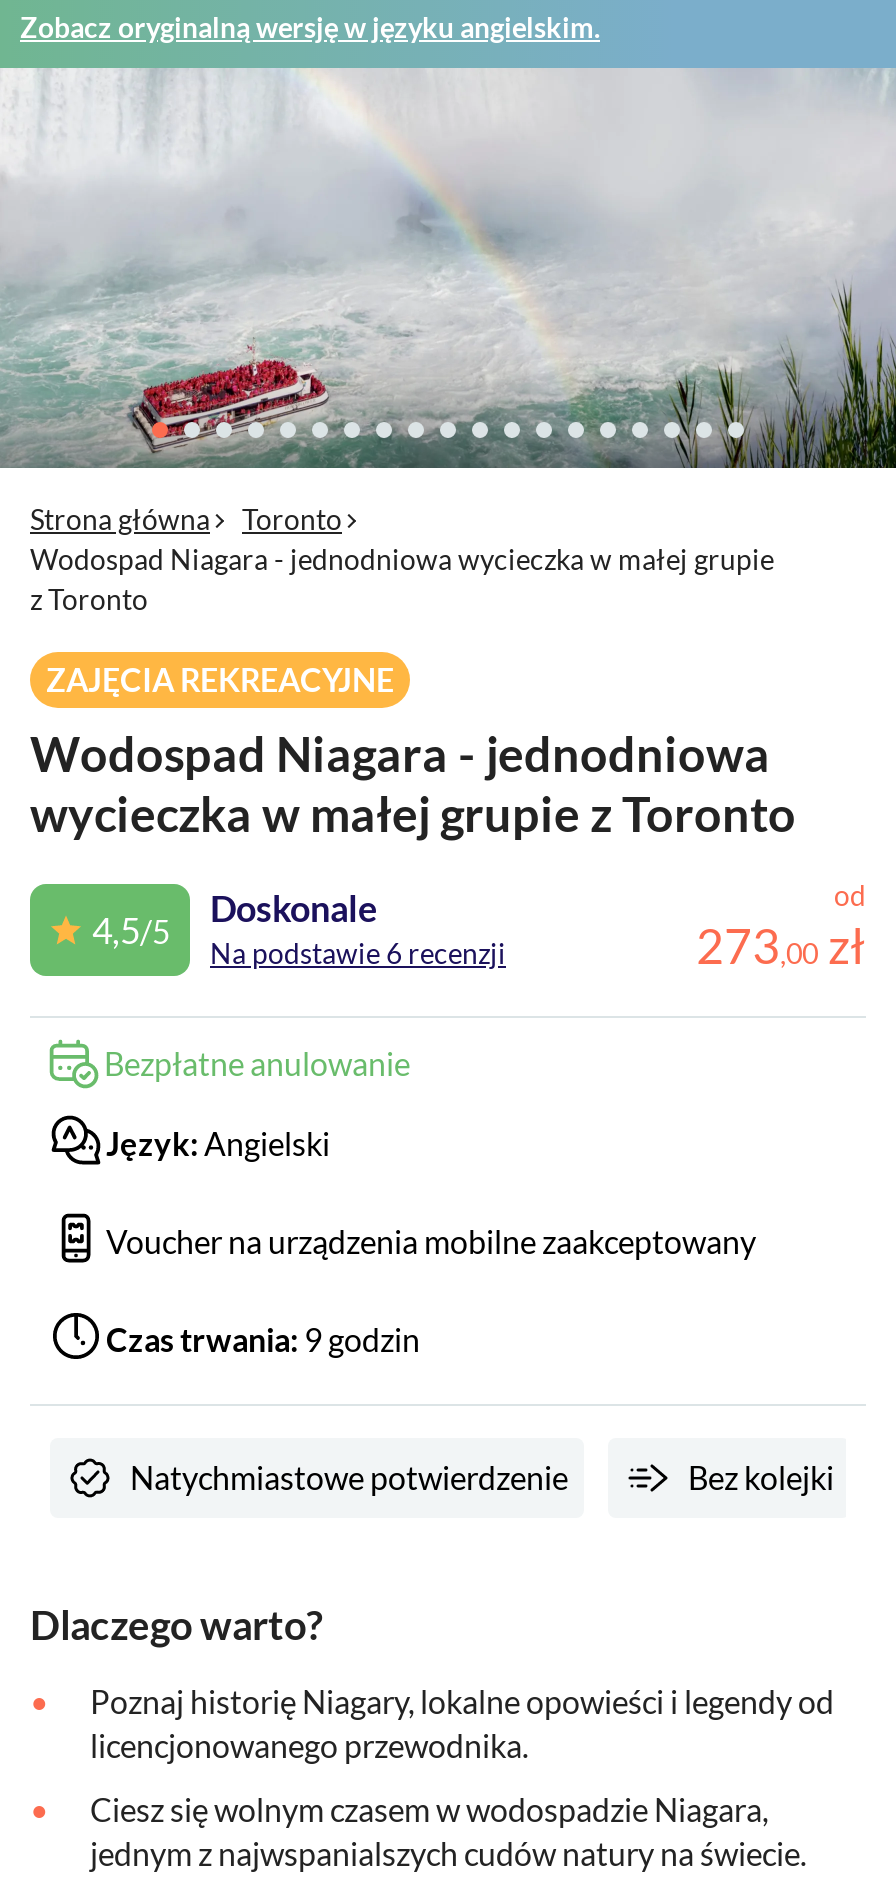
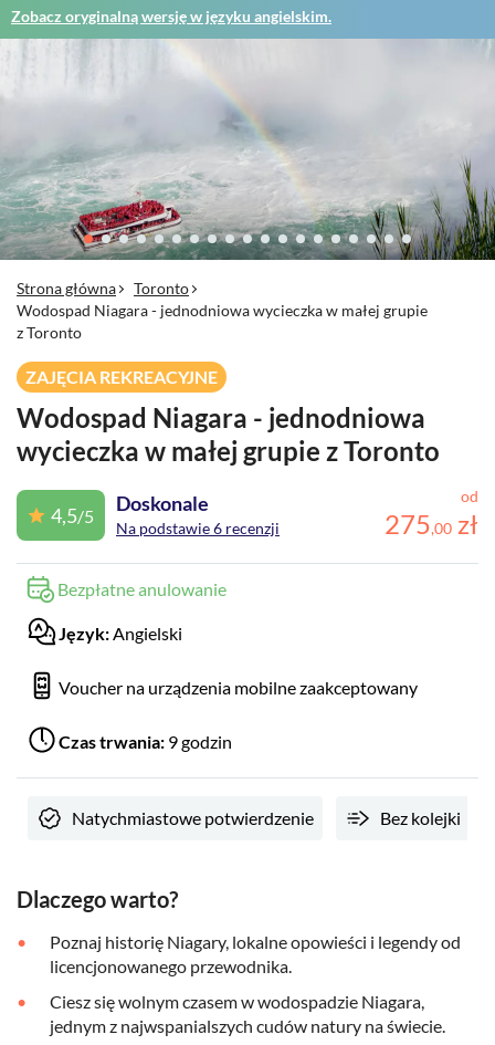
[696,917,866,975] 273,00 zł -> [385,508,478,540] 275,00 zł

